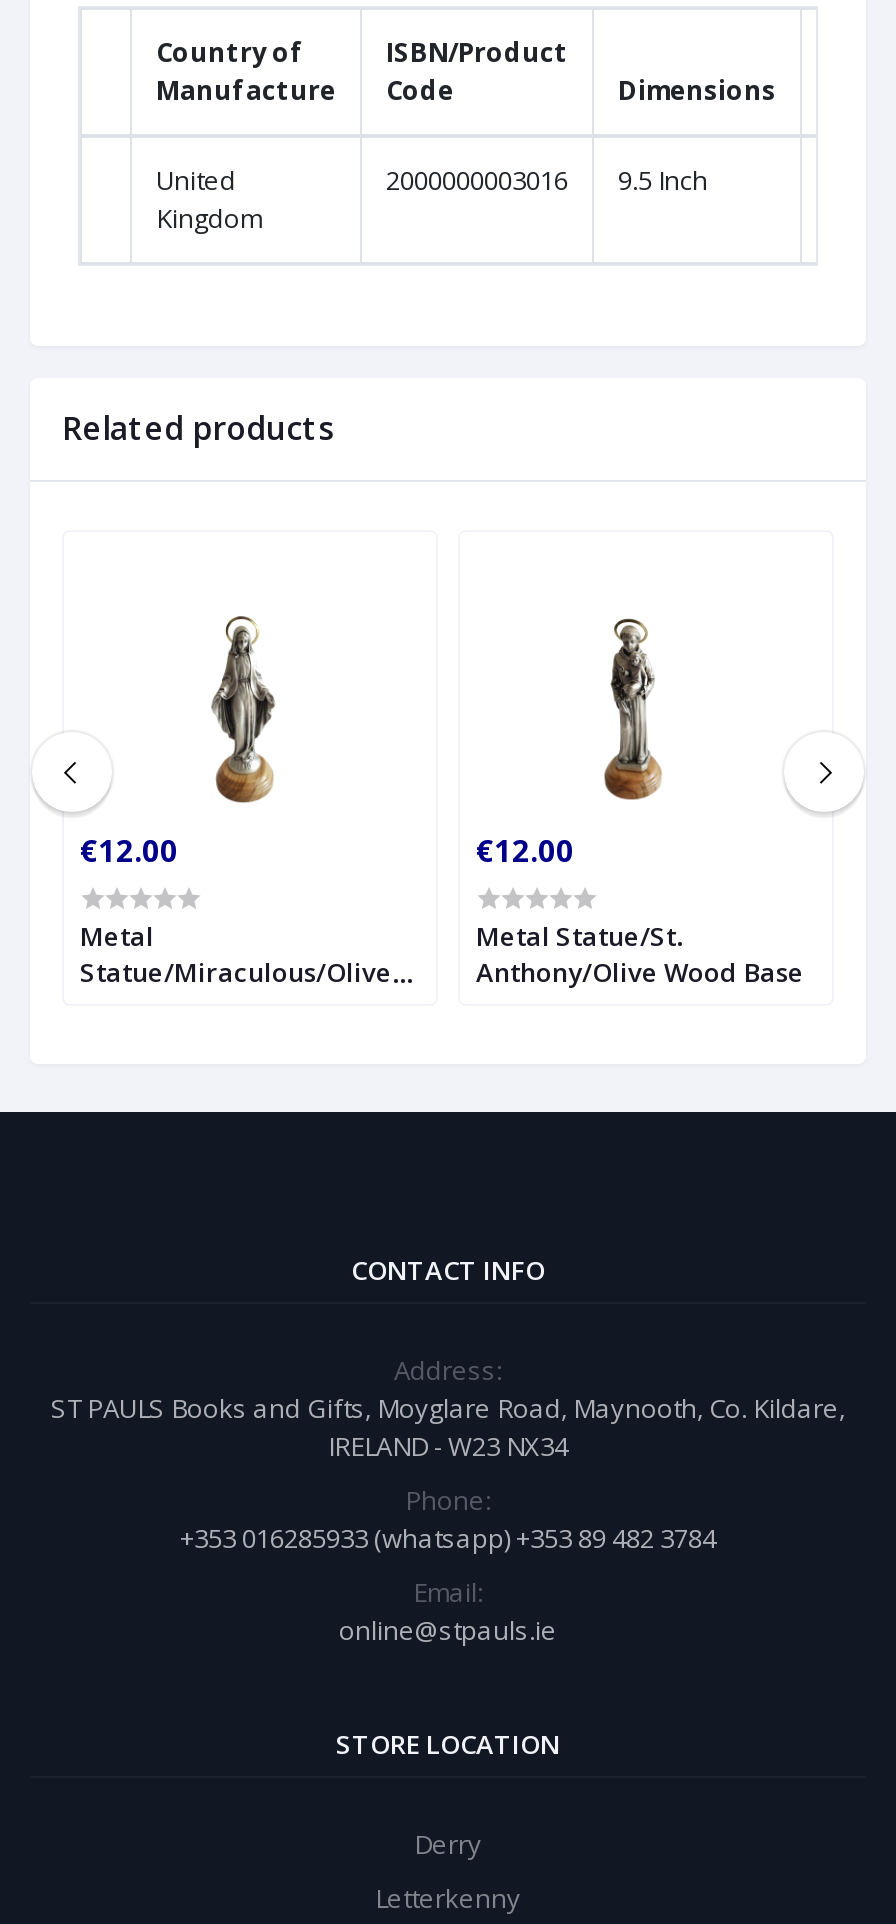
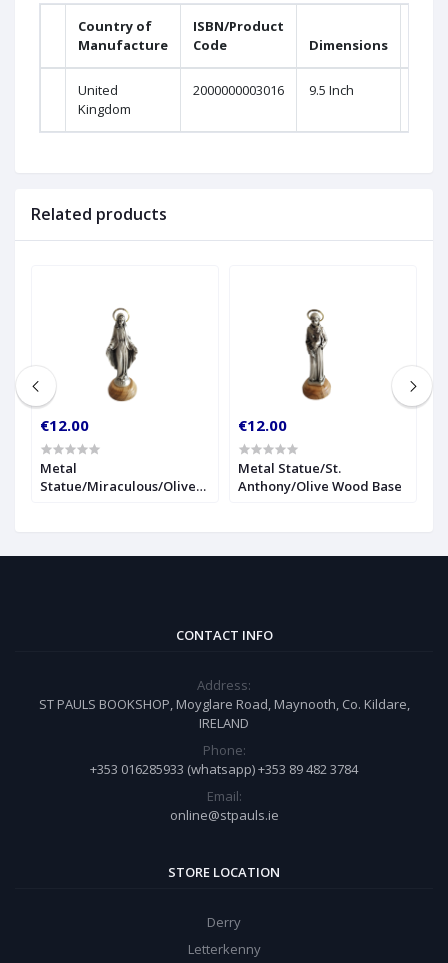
[51,1390,845,1464] ST PAULS Books and Gifts, Moyglare Road, Maynooth, Co. Kildare, | IRELAND - W23 NX34 -> [38,695,409,732] ST PAULS BOOKSHOP, Moyglare Road, Maynooth, Co. Kildare, | IRELAND

